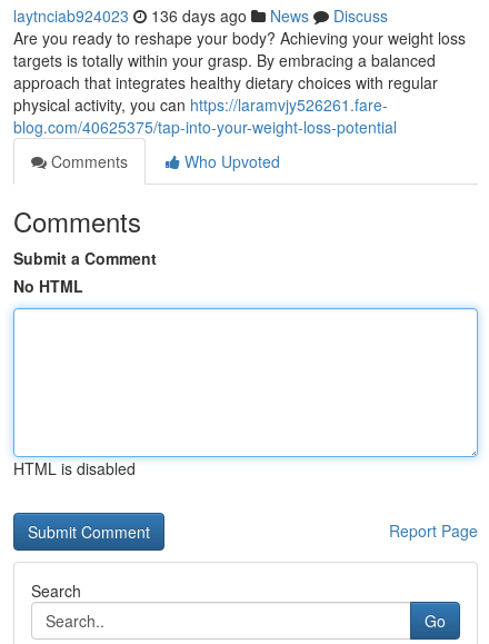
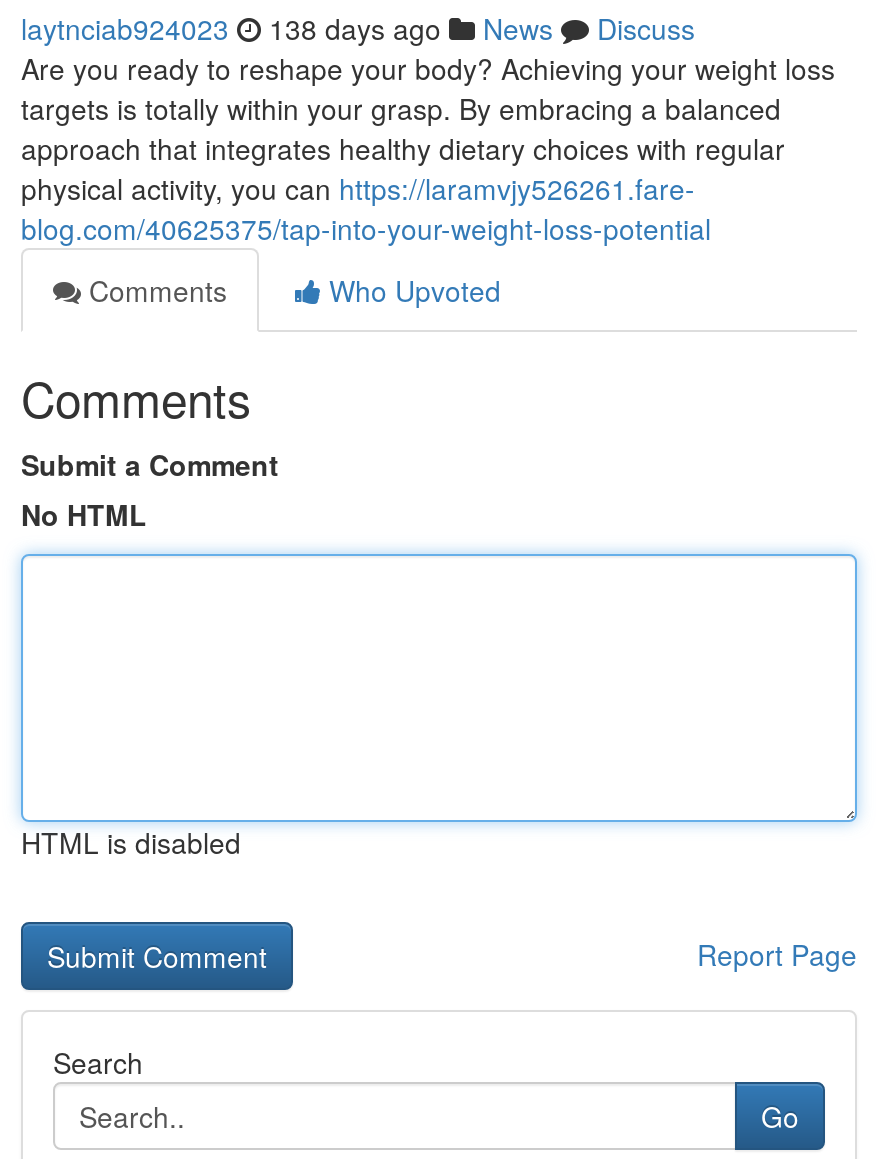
[13,4,388,27] laytnciab924023 136 days ago News Discuss -> [21,8,695,48] laytnciab924023 138 days ago News Discuss

